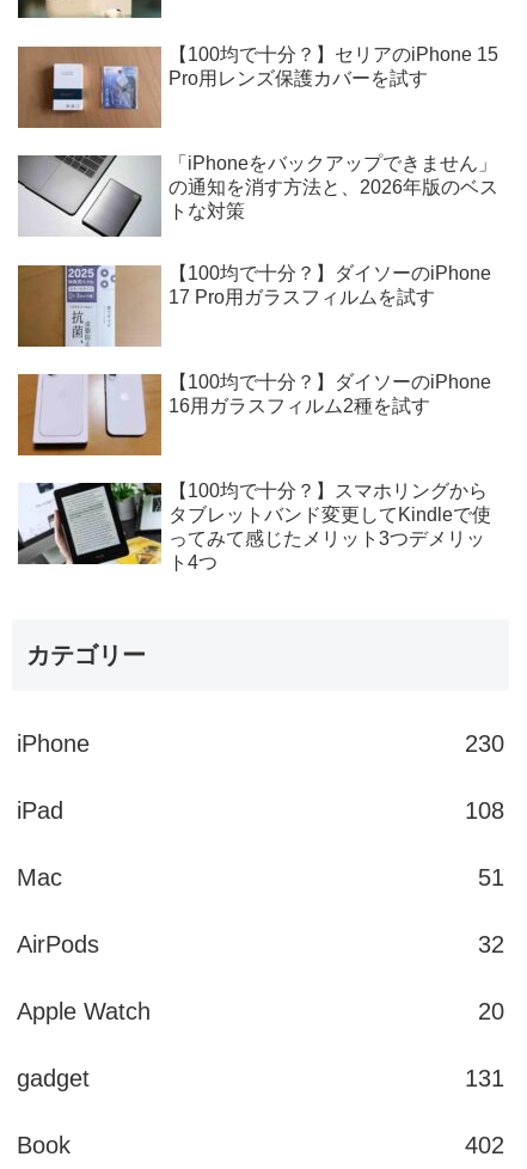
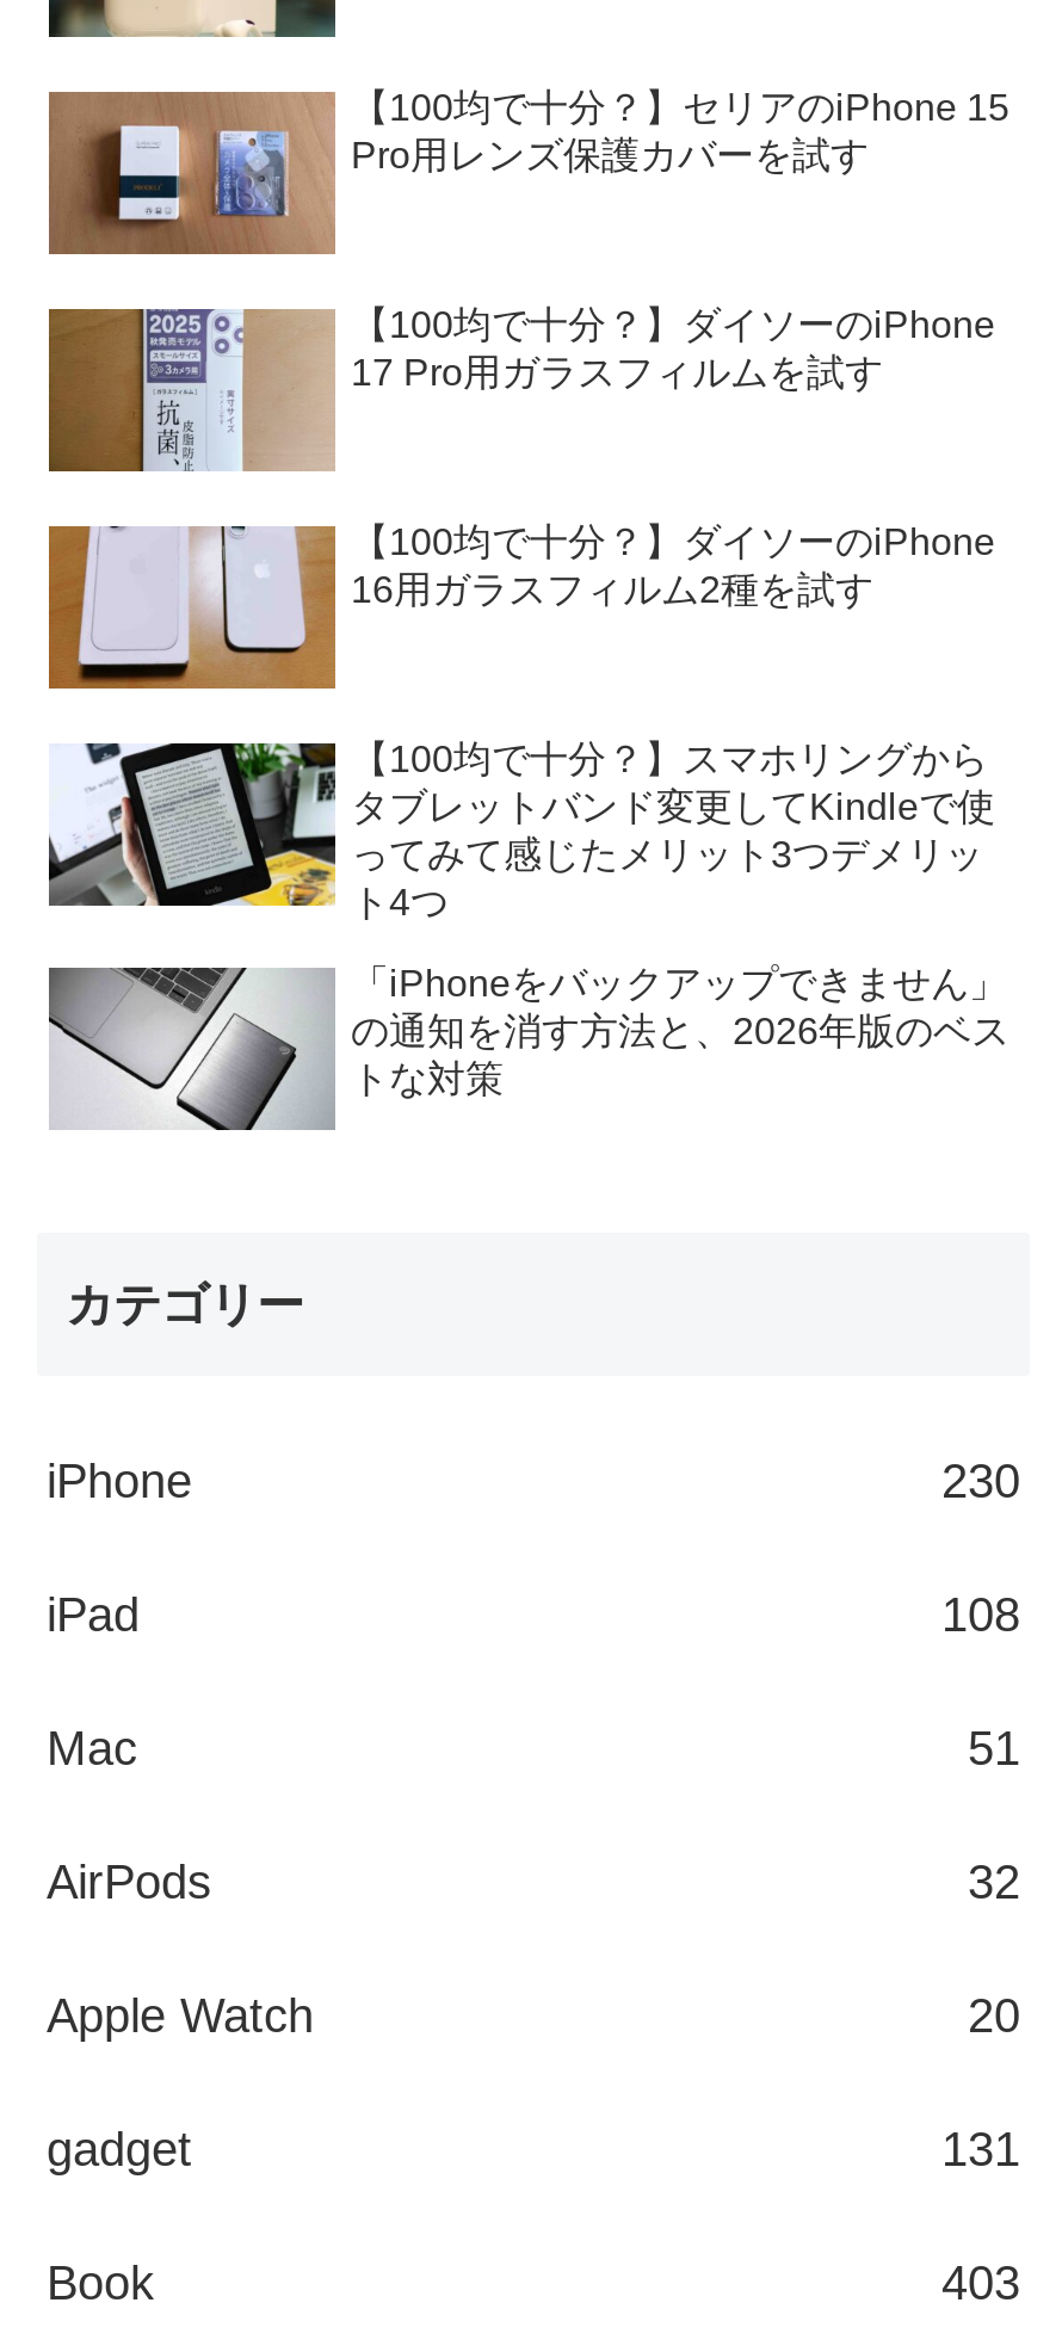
moved [18,153,499,238] -> [47,963,1009,1134]: [image] | 「iPhoneをバックアップできません」 | の通知を消す方法と、2026年版のベス | トな対策
moved [19,263,492,573] -> [51,305,995,922]: [image] | 【100均で十分？】ダイソーのiPhone | 17 Pro用ガラスフィルムを試す | ... | ってみて感じたメリット3つデメリッ | ト4つ
[465,1132,504,1159] 402 -> [941,2256,1020,2309] 403

